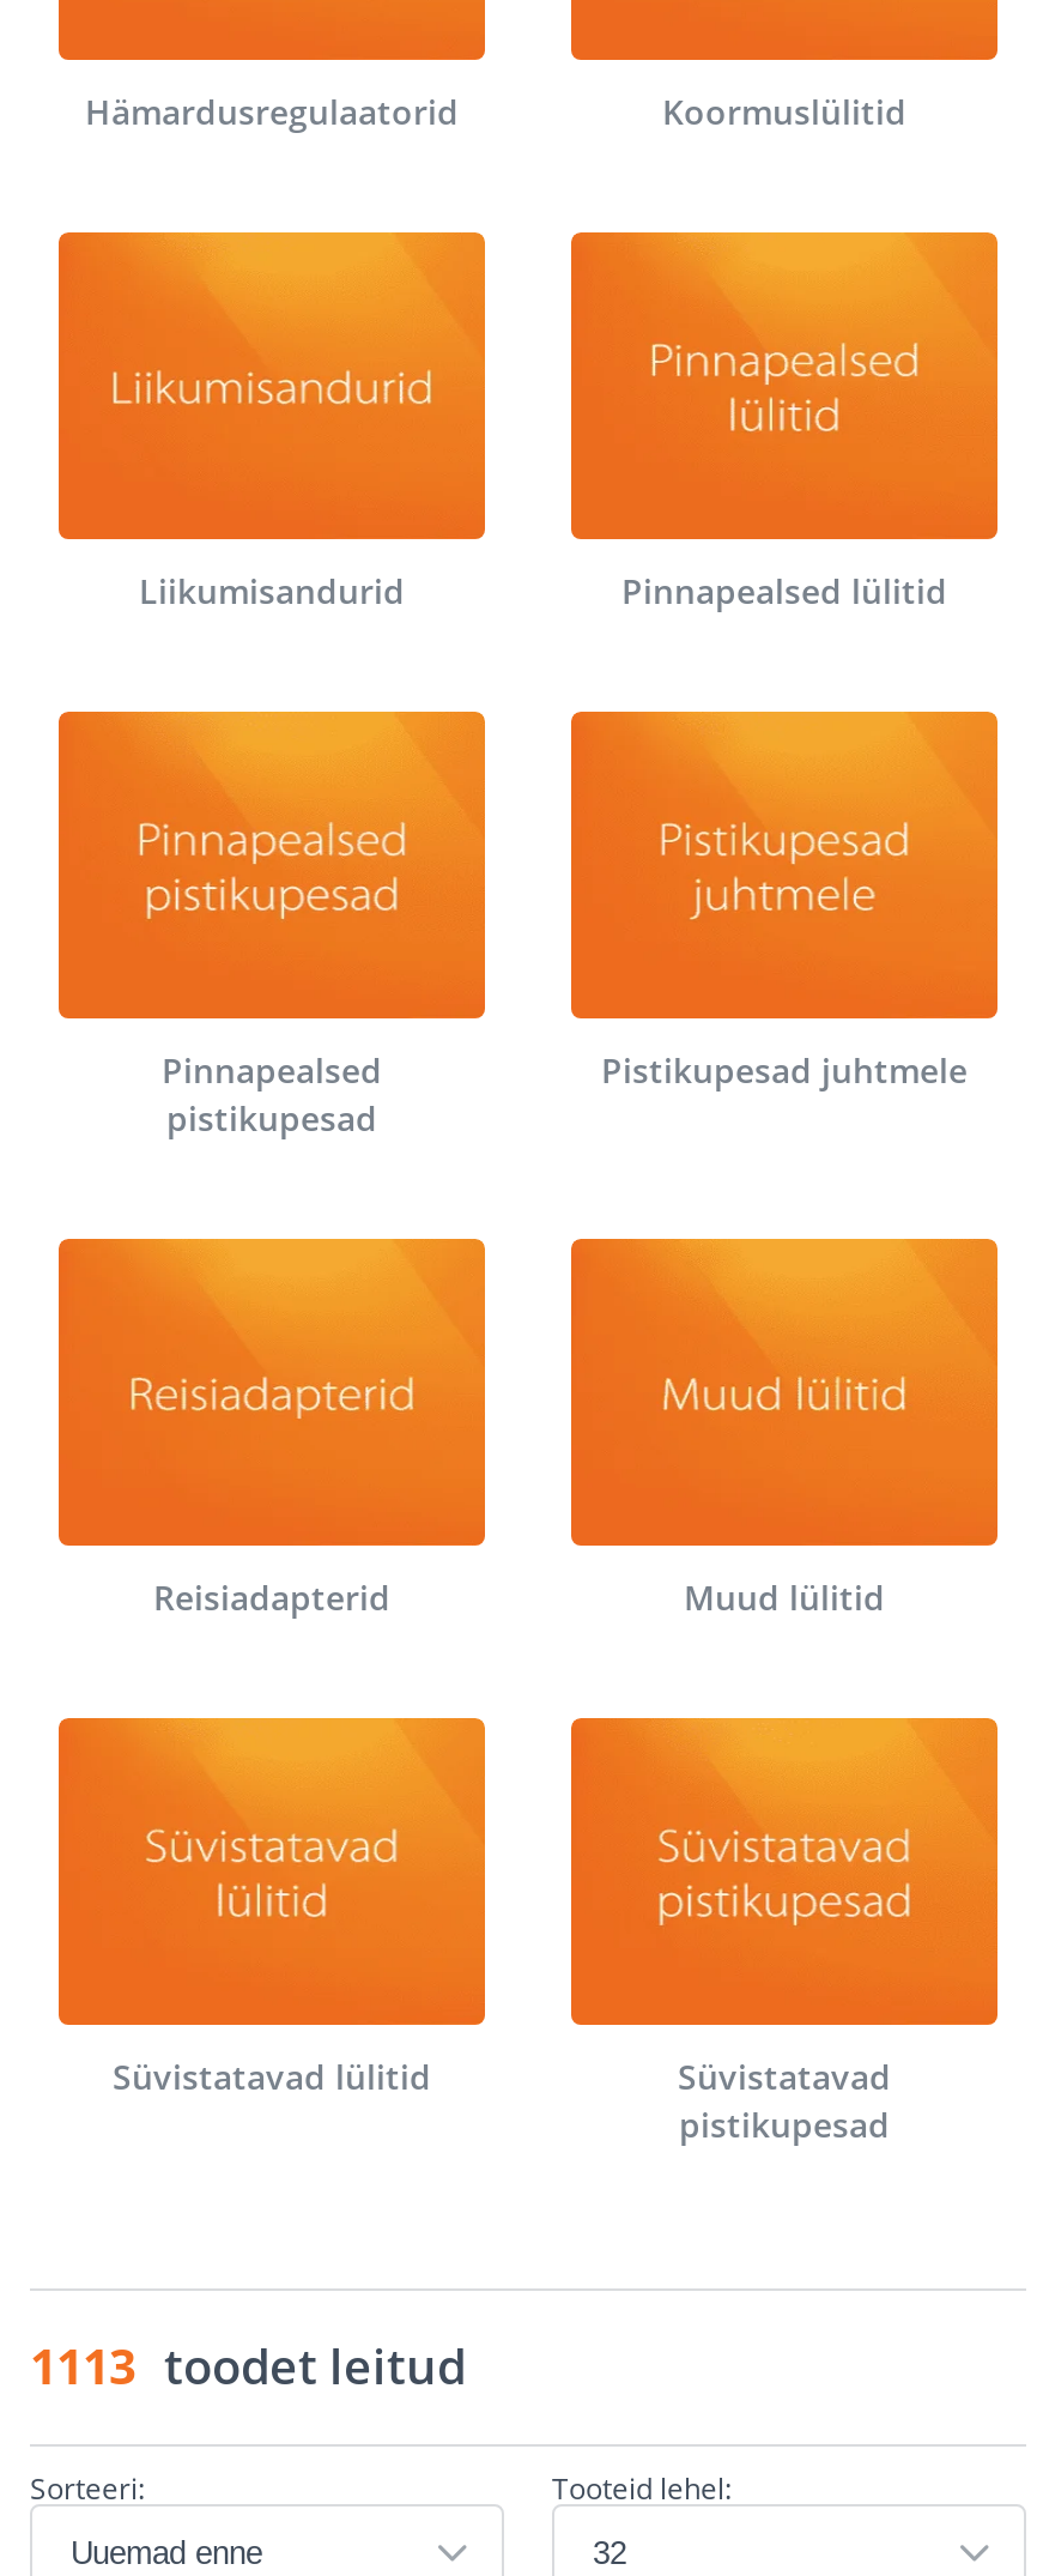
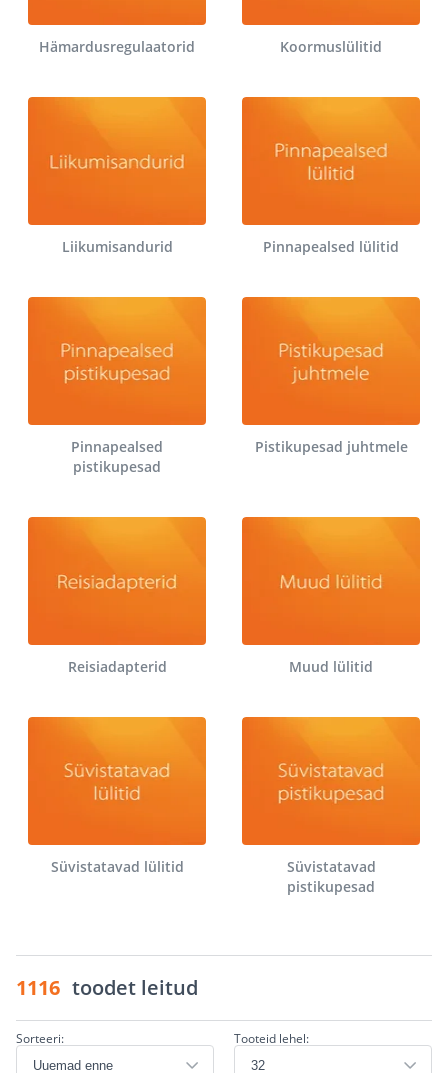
[30,2334,466,2399] 1113 toodet leitud -> [16,974,198,1001] 1116 toodet leitud

